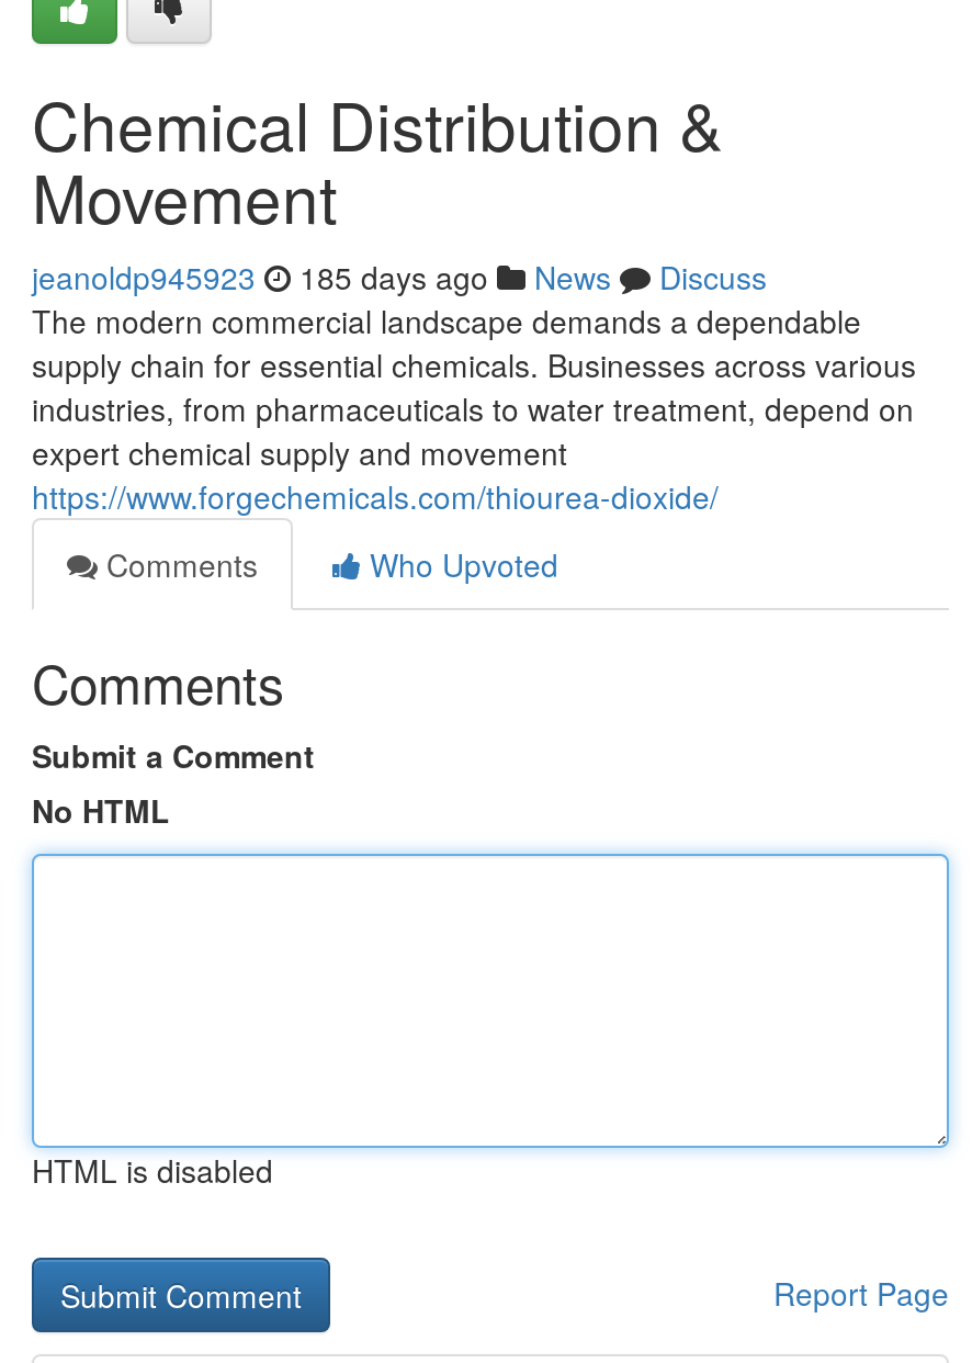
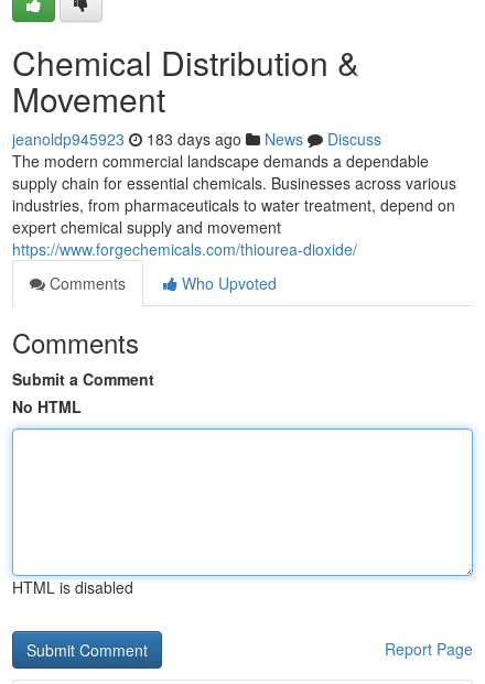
[32,255,767,298] jeanoldp945923 185 days ago News Discuss -> [12,128,381,150] jeanoldp945923 183 days ago News Discuss

